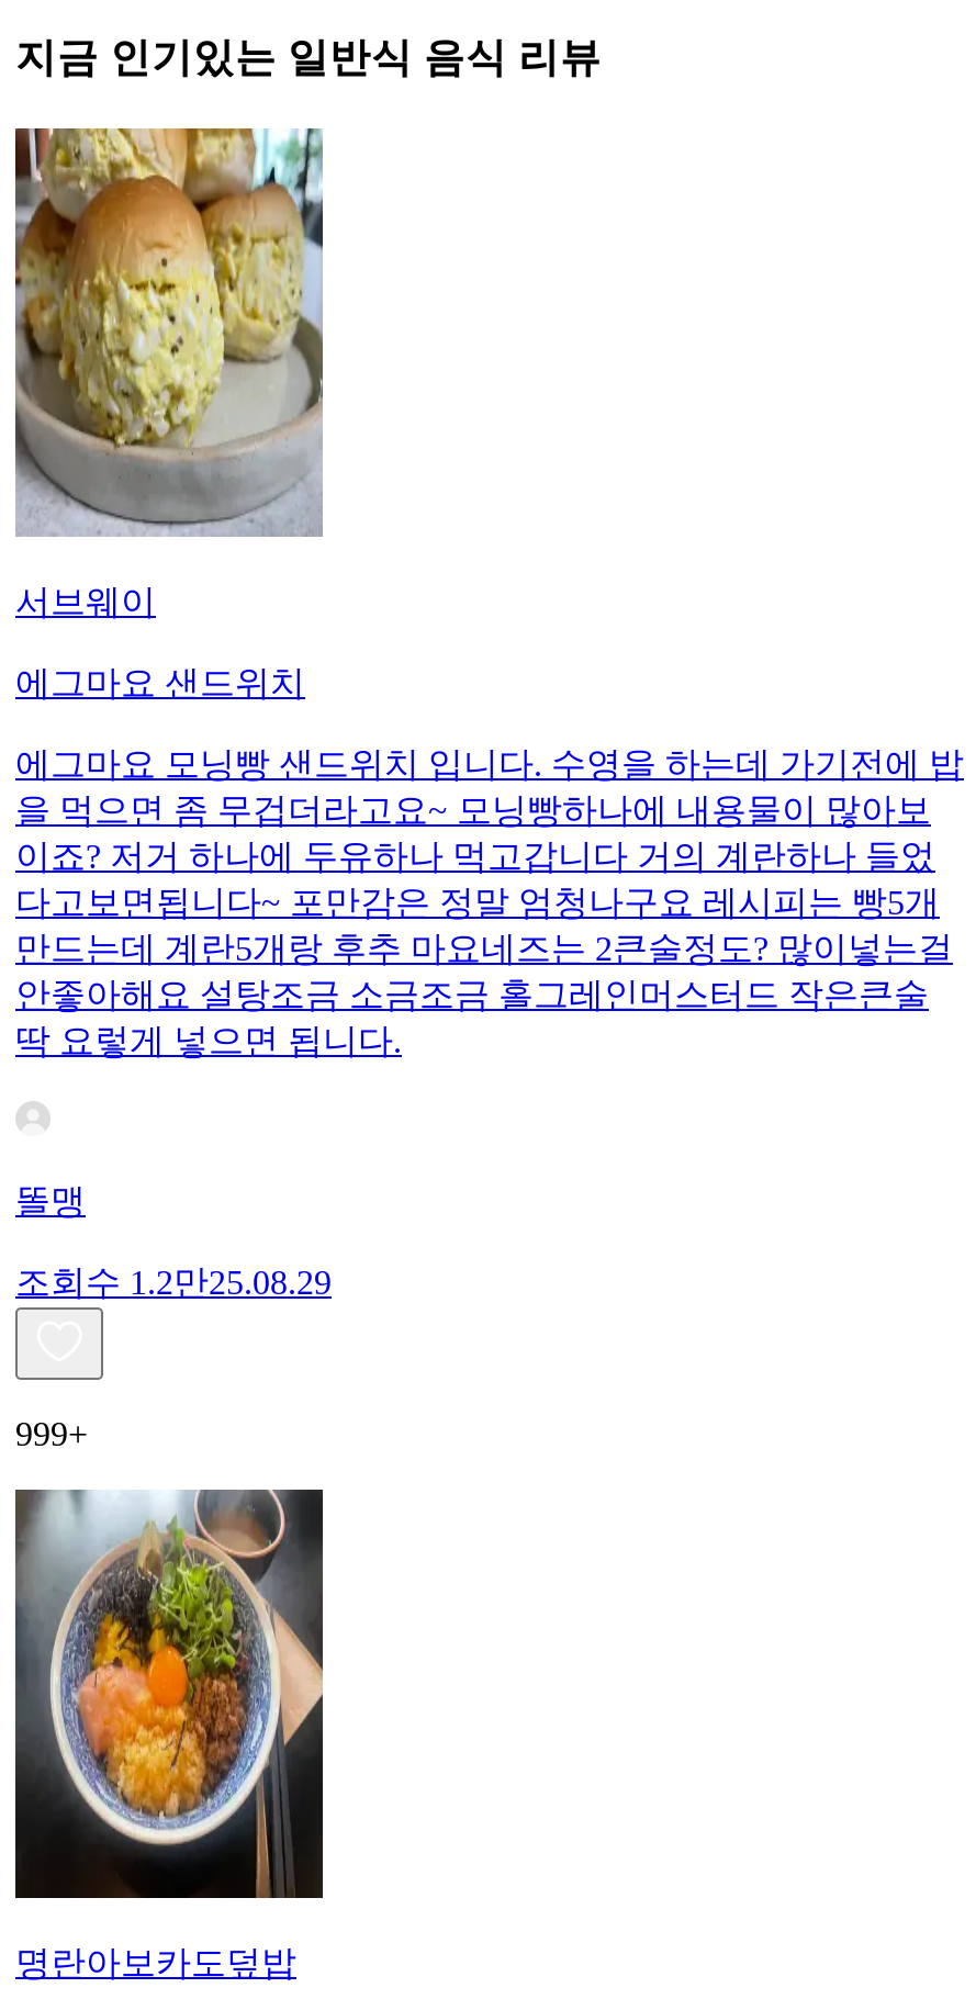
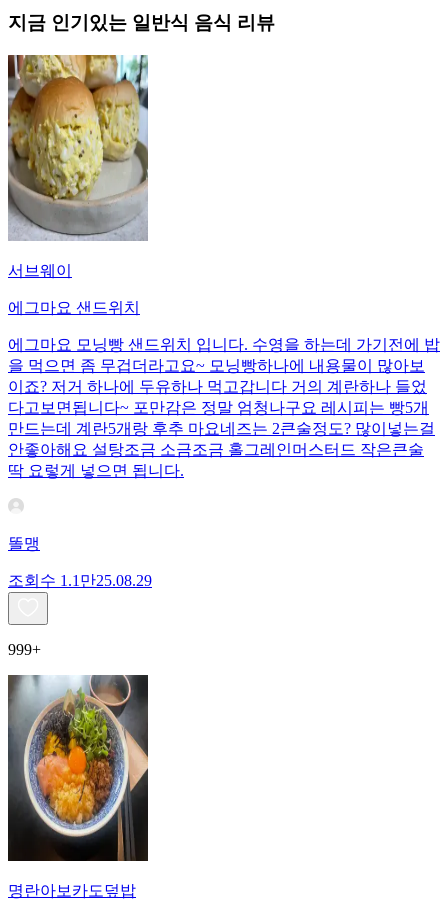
[15,1263,332,1300] 조회수 1.2만 25.08.29 -> [8,572,152,589] 조회수 1.1만 25.08.29

